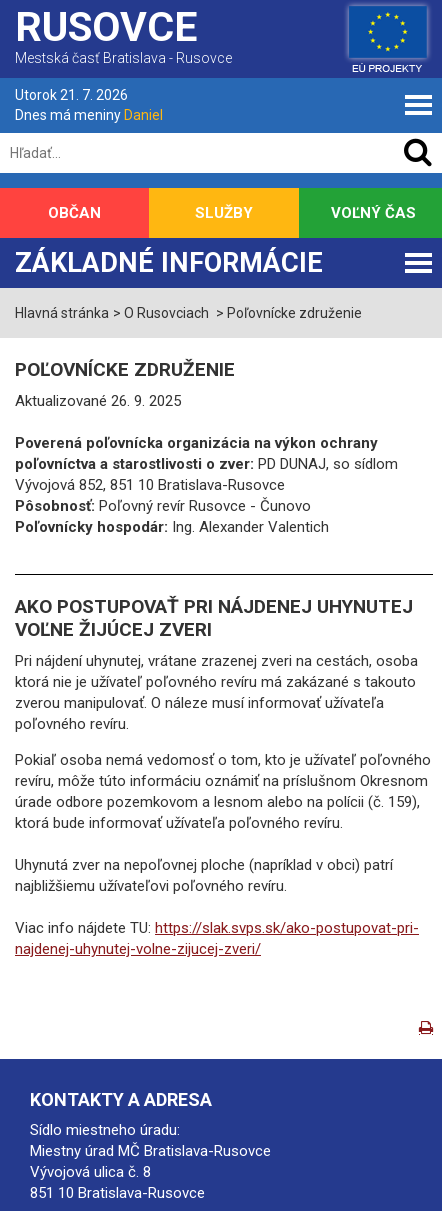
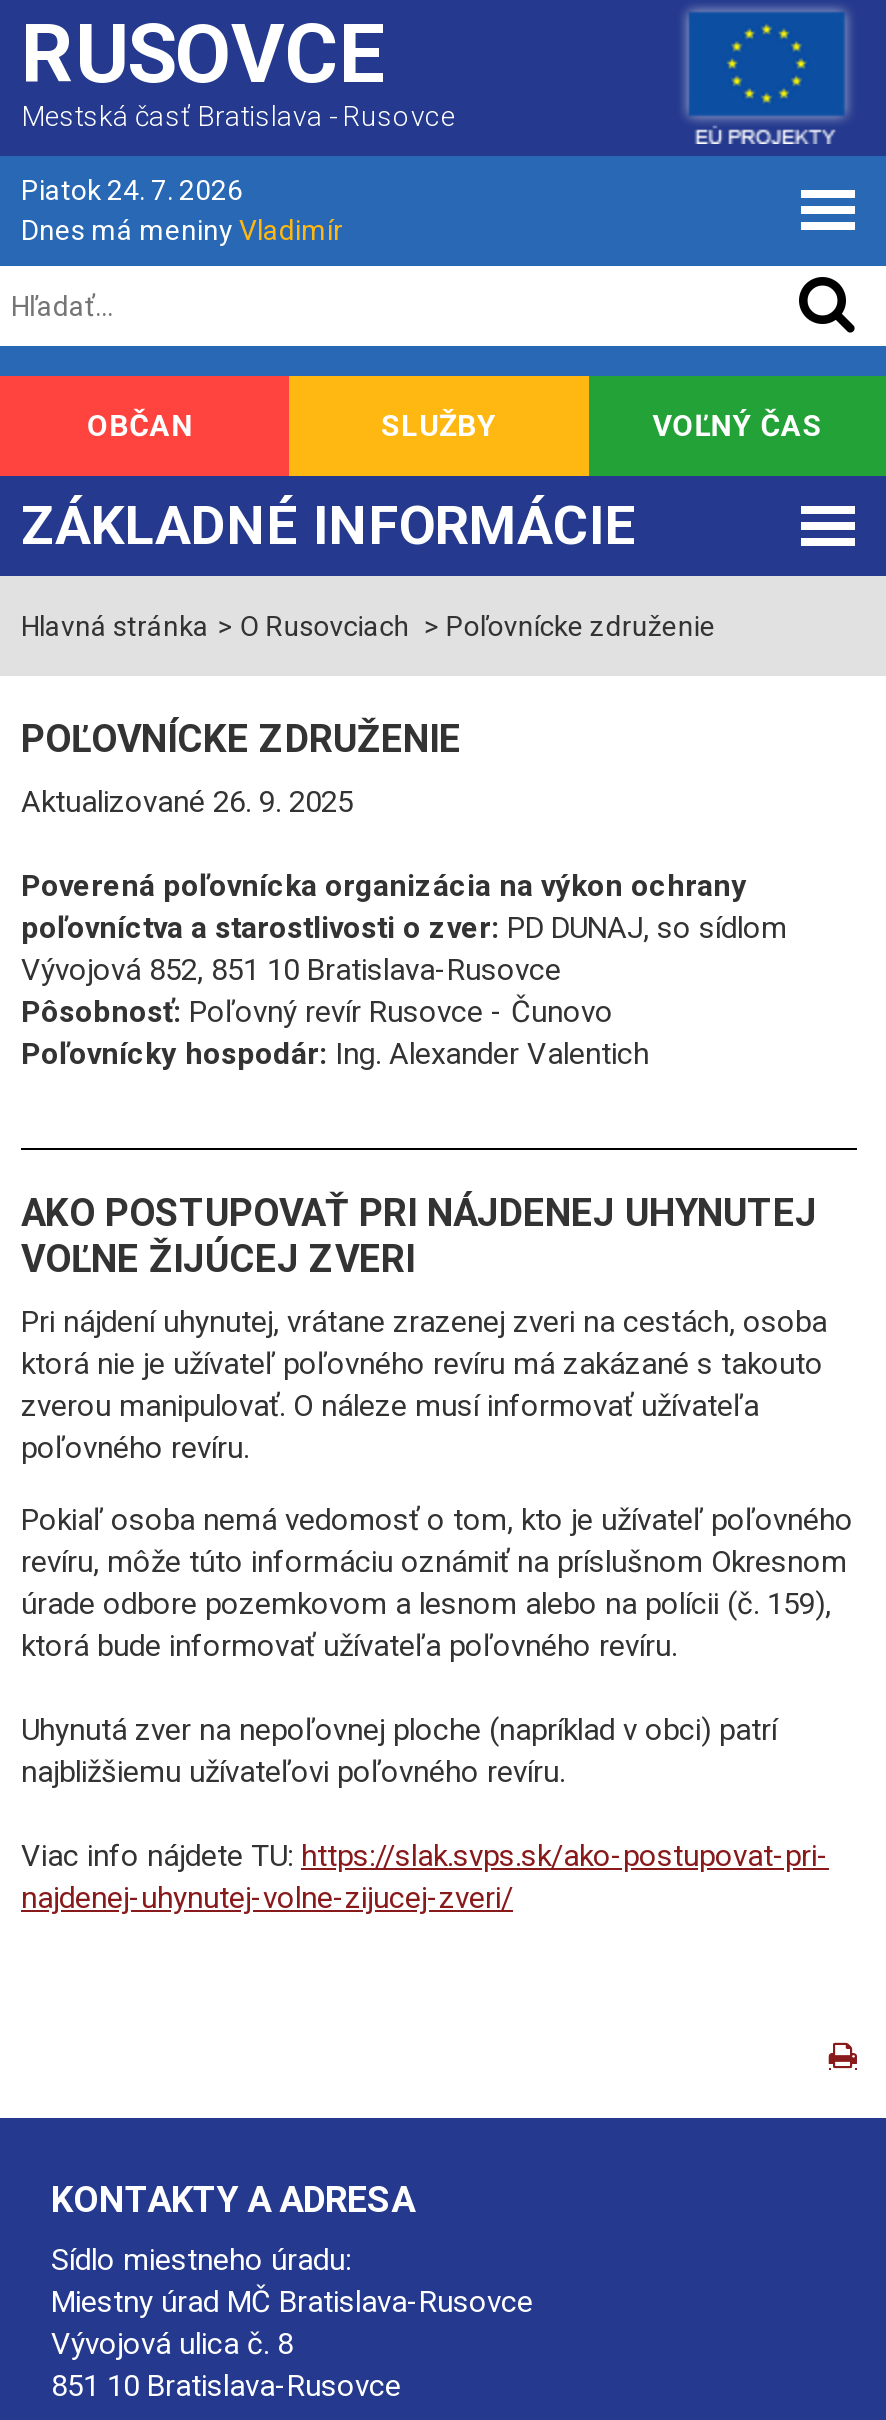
[15,87,163,123] Utorok 21. 7. 2026 | Dnes má meniny Daniel -> [21,174,343,246] Piatok 24. 7. 2026 | Dnes má meniny Vladimír

